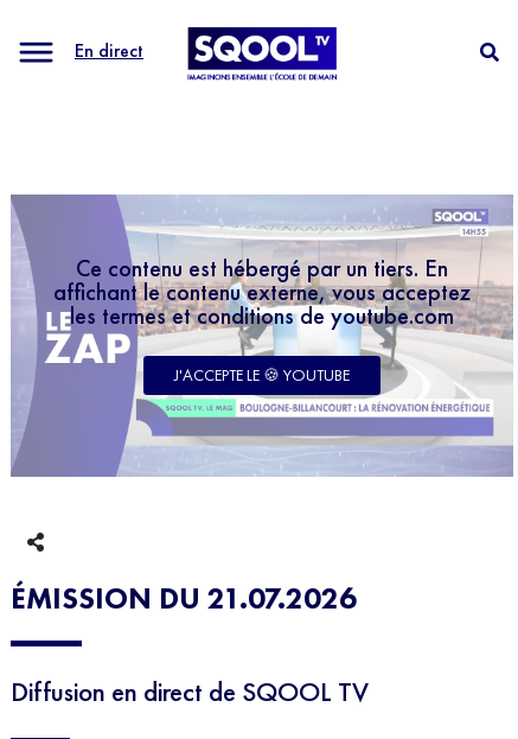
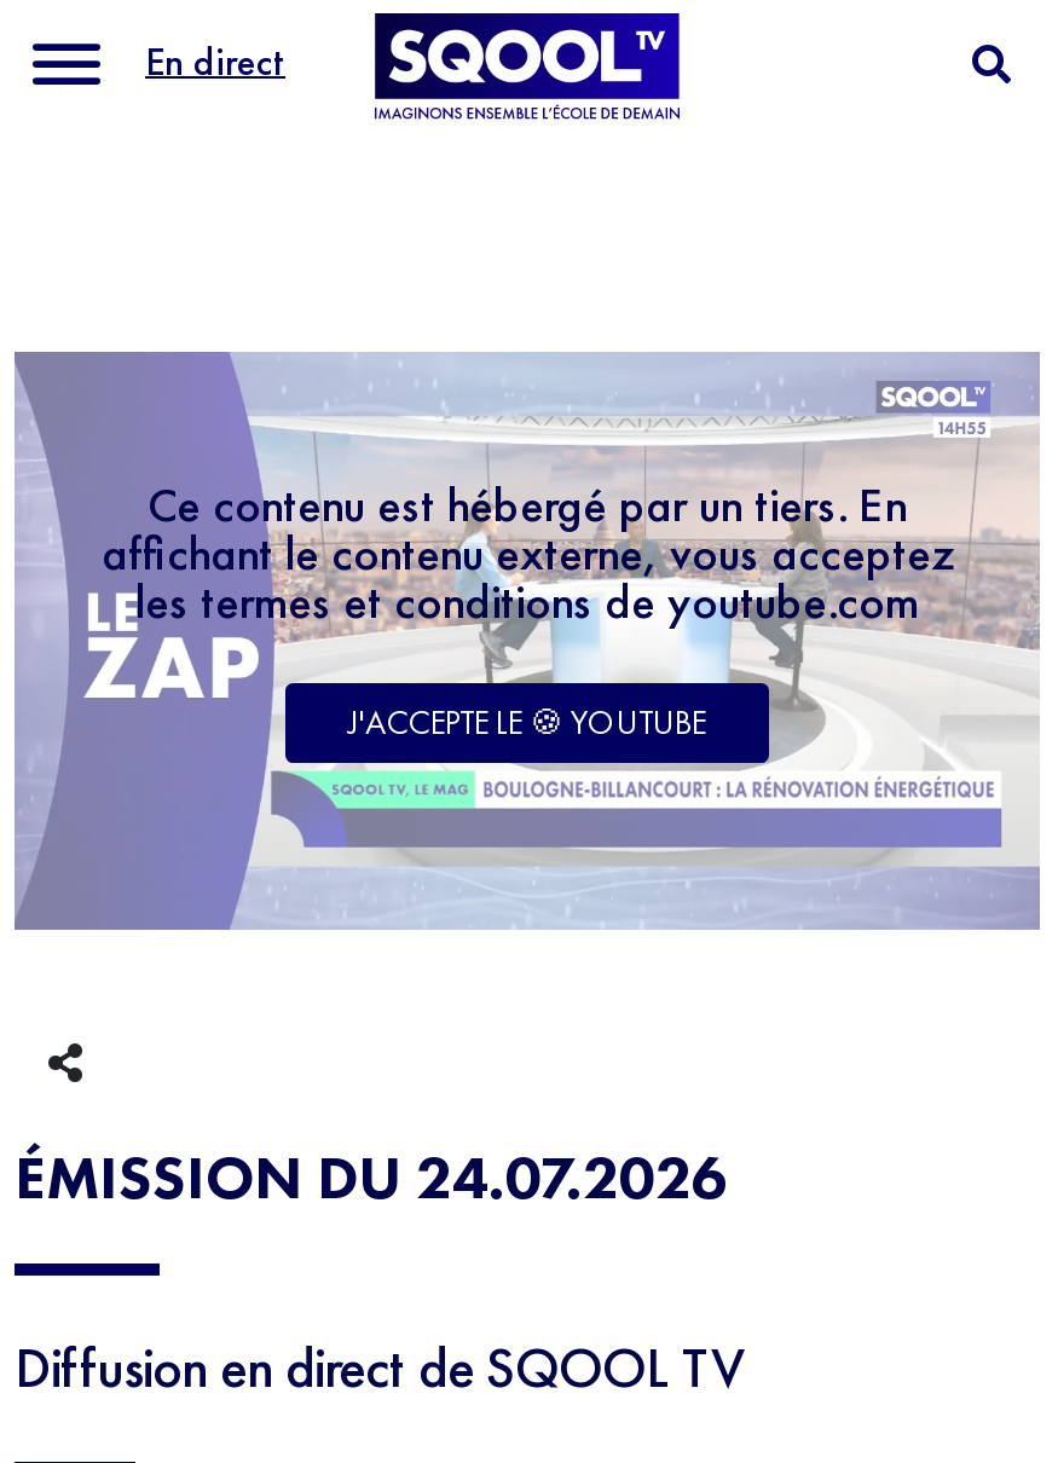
[11,579,357,618] ÉMISSION DU 21.07.2026 -> [15,1137,728,1217] ÉMISSION DU 24.07.2026

